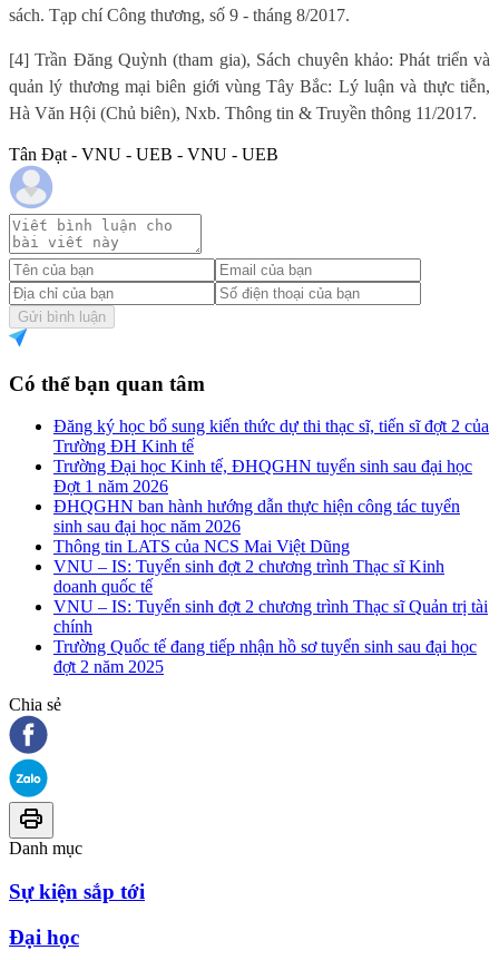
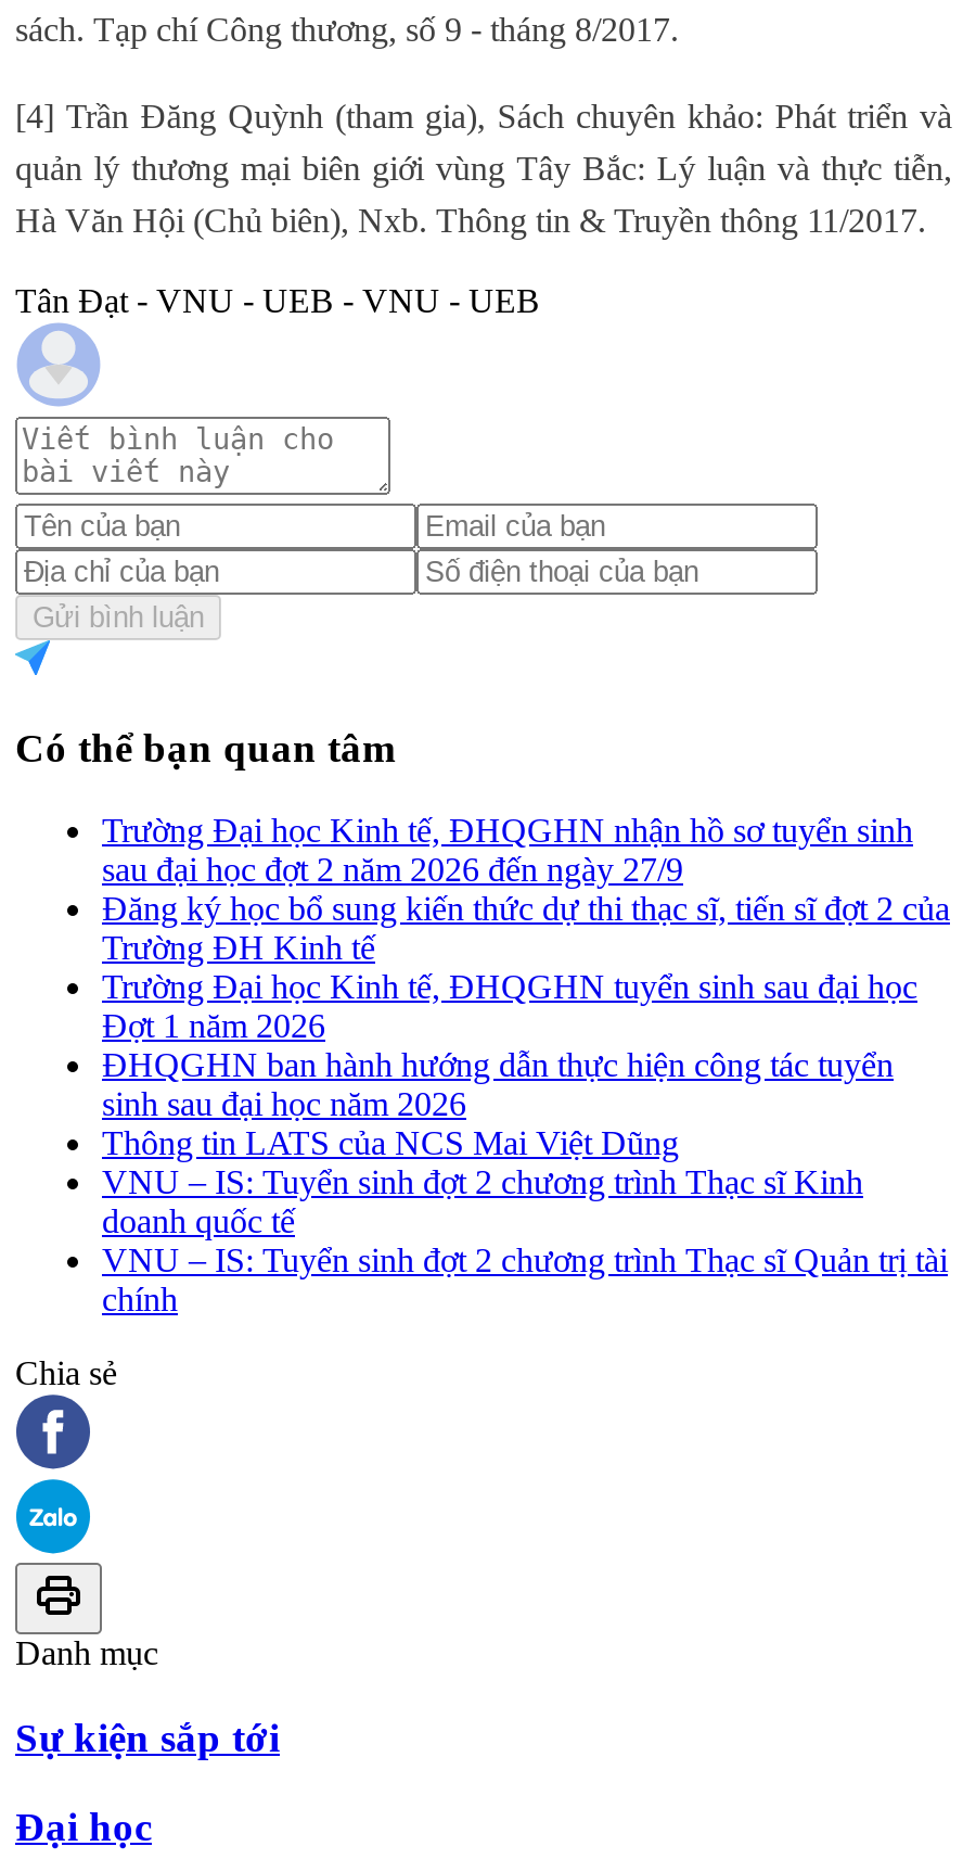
none -> [102,812,913,888] Trường Đại học Kinh tế, ĐHQGHN nhận hồ sơ tuyển sinh | sau đại học đợt 2 năm 2026 đến ngày 27/9
moved [53,417,489,636] -> [102,890,950,1318]: Đăng ký học bổ sung kiến thức dự thi thạc sĩ, tiến sĩ đợt 2 của | Trường ĐH Kinh tế | Trường Đại học Kinh tế, ĐHQGHN tuyển sinh sau đại học | ... | VNU – IS: Tuyển sinh đợt 2 chương trình Thạc sĩ Quản trị tài | chính
[53,637,477,676] Trường Quốc tế đang tiếp nhận hồ sơ tuyển sinh sau đại học | đợt 2 năm 2025 -> none

